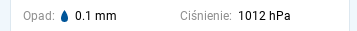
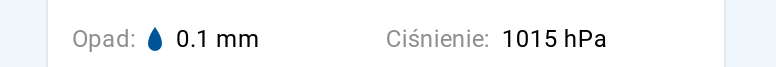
[180,9,291,23] Ciśnienie: 1012 hPa -> [386,25,608,53] Ciśnienie: 1015 hPa

